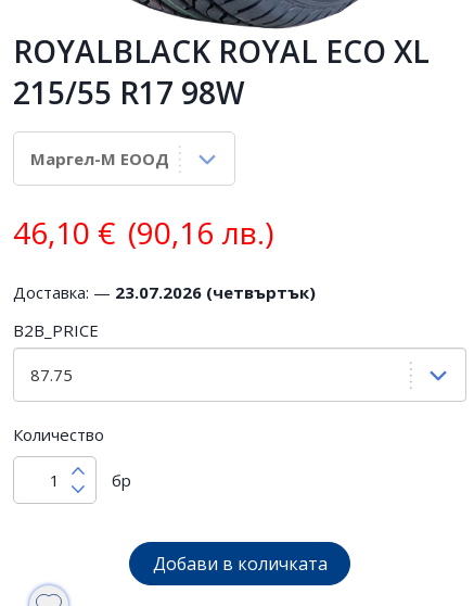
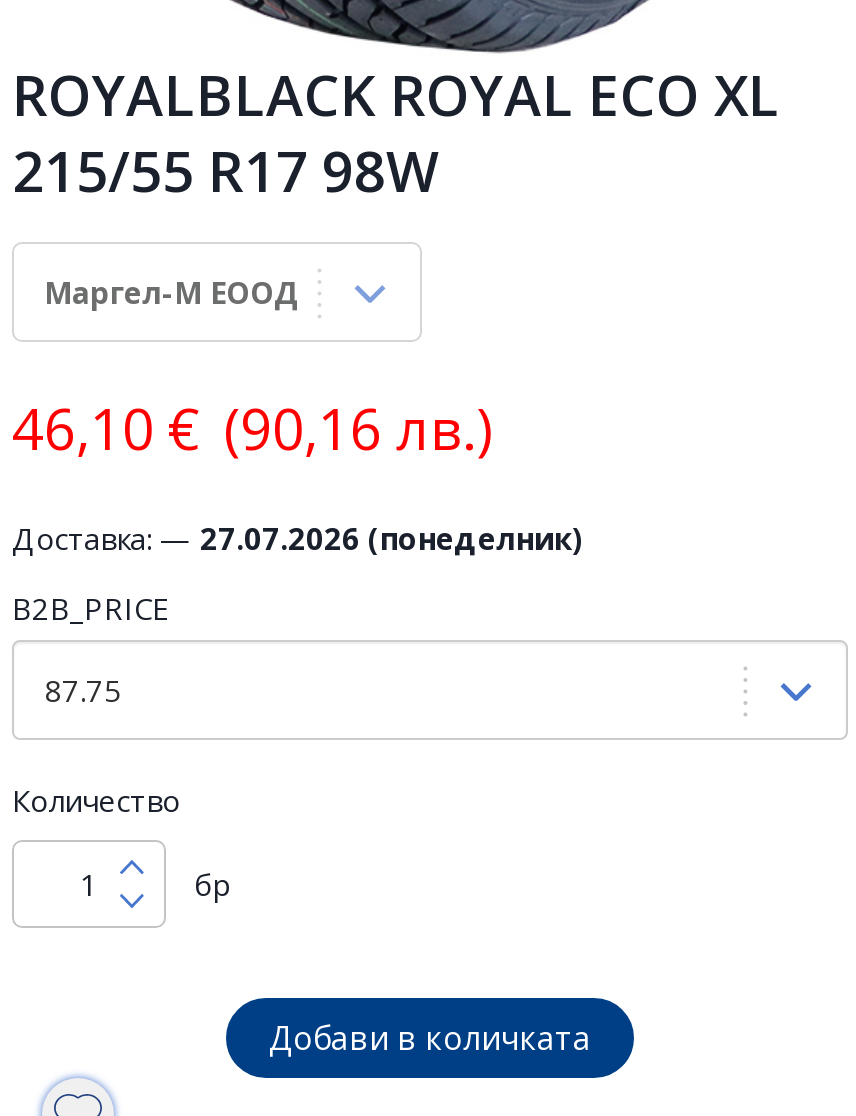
[13,281,316,303] Доставка: — 23.07.2026 (четвъртък) -> [12,518,584,558] Доставка: — 27.07.2026 (понеделник)

